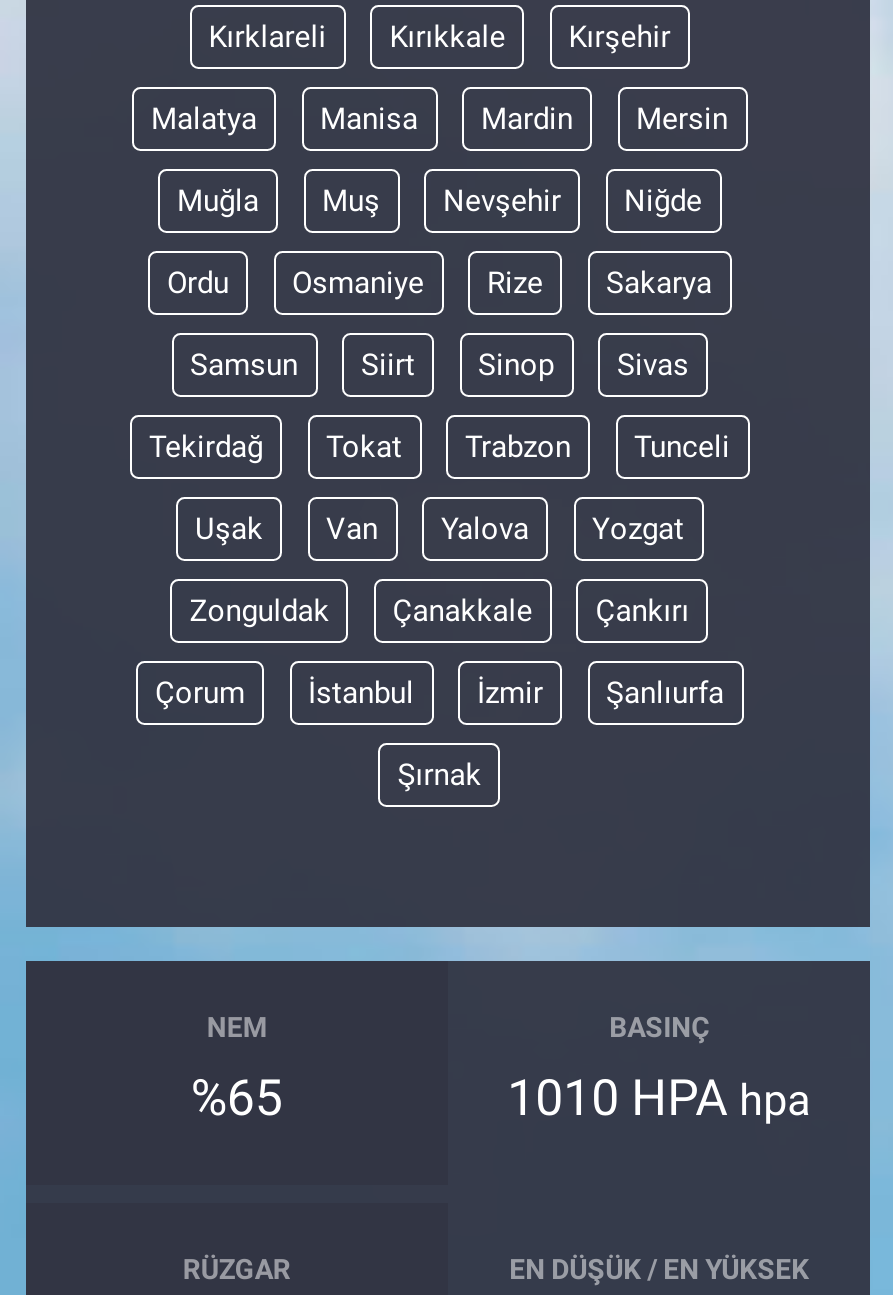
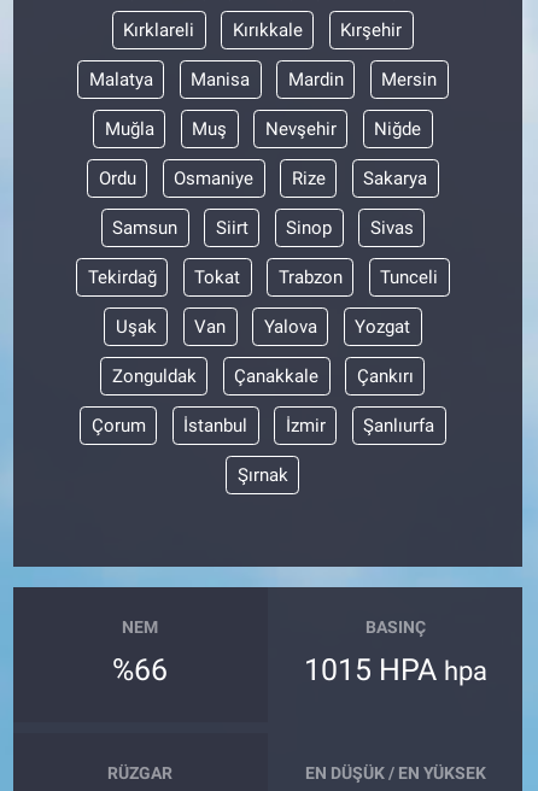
[191,1068,283,1126] %65 -> [113,652,168,687] %66
[507,1068,811,1126] 1010 HPA hpa -> [303,652,487,687] 1015 HPA hpa

